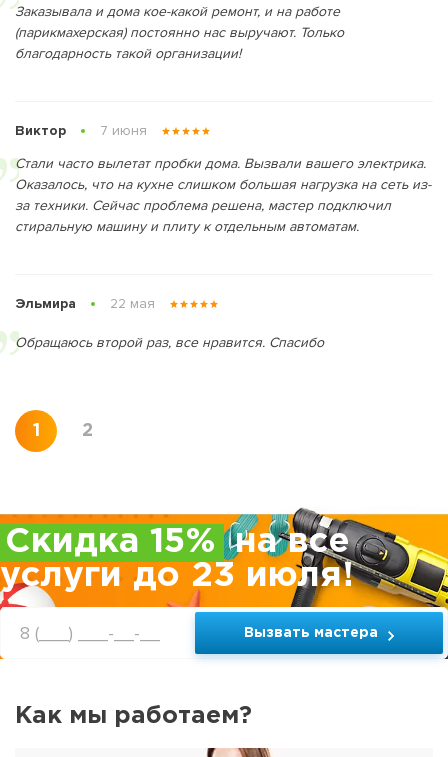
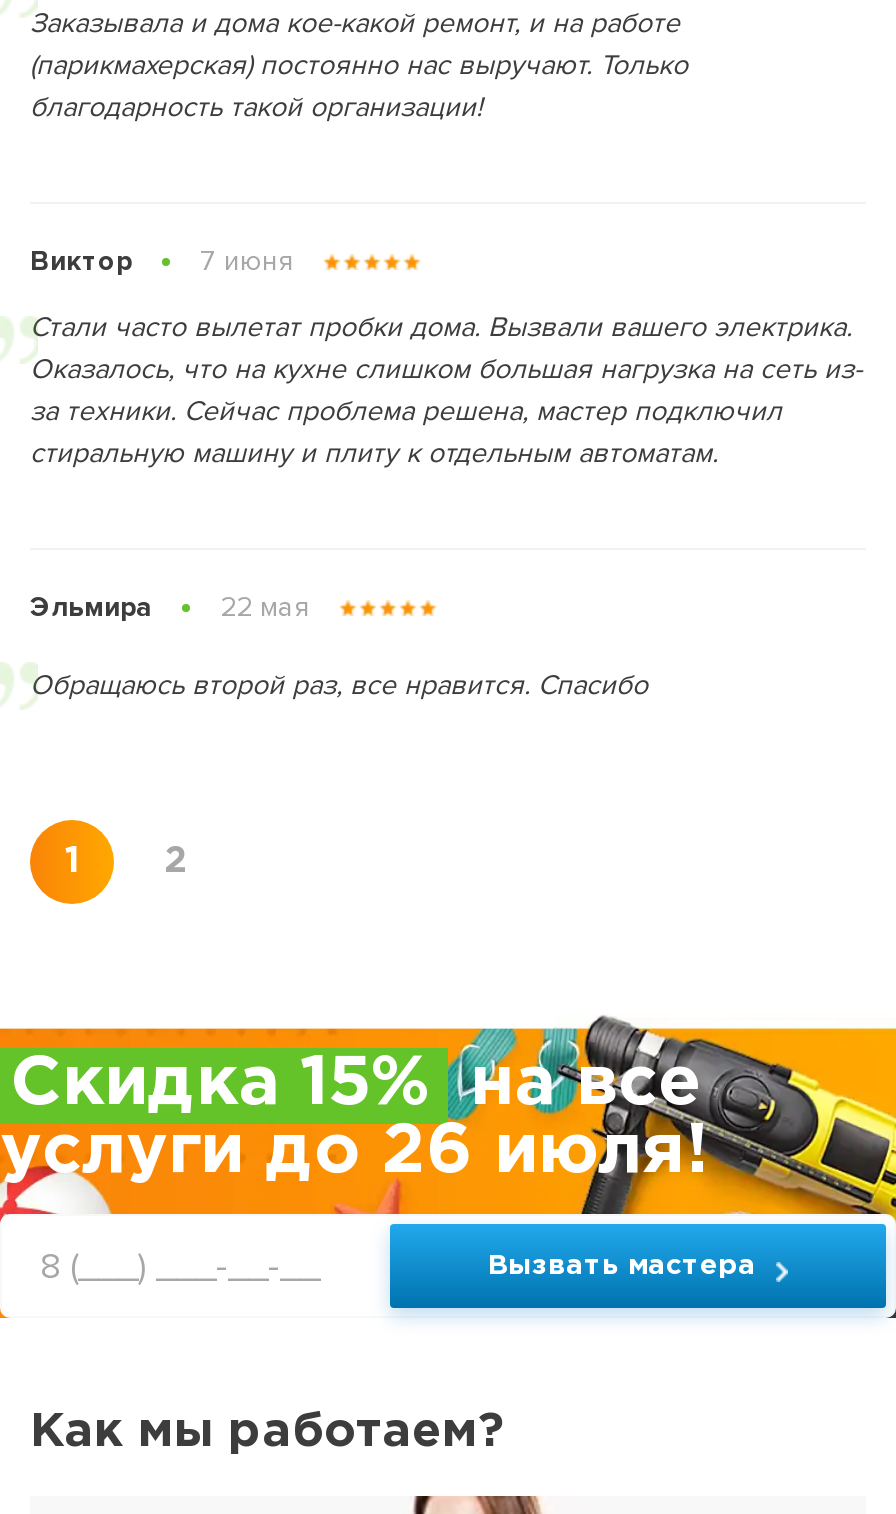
[0,560,354,592] услуги до 23 июля! -> [0,1120,710,1184] услуги до 26 июля!

